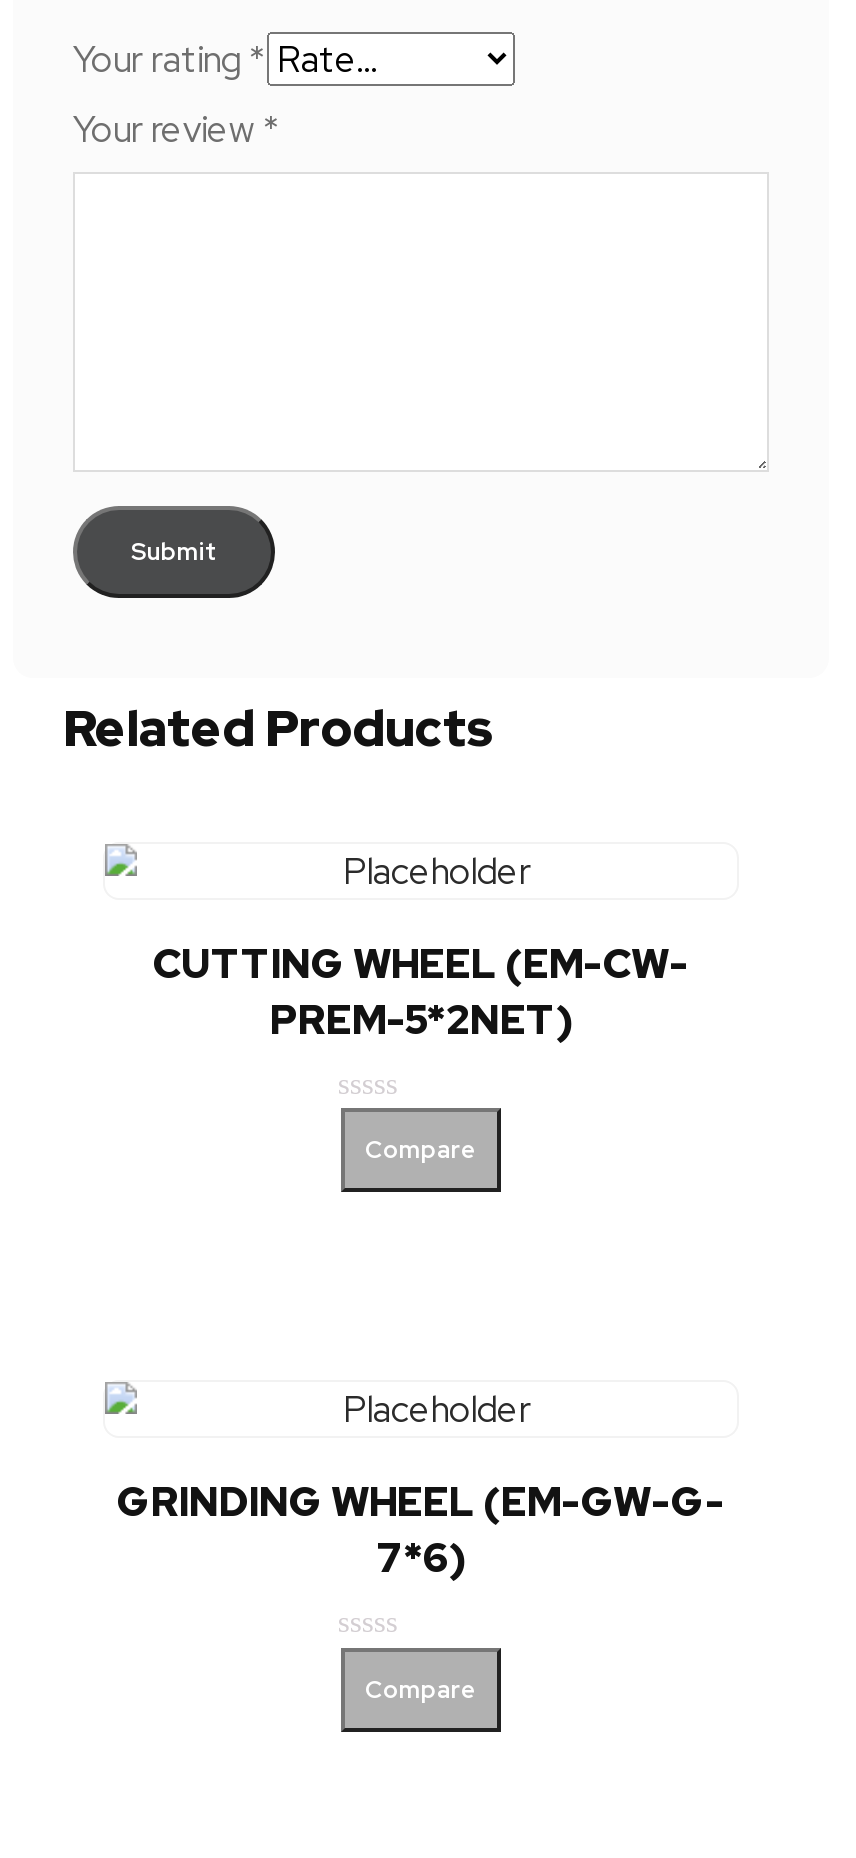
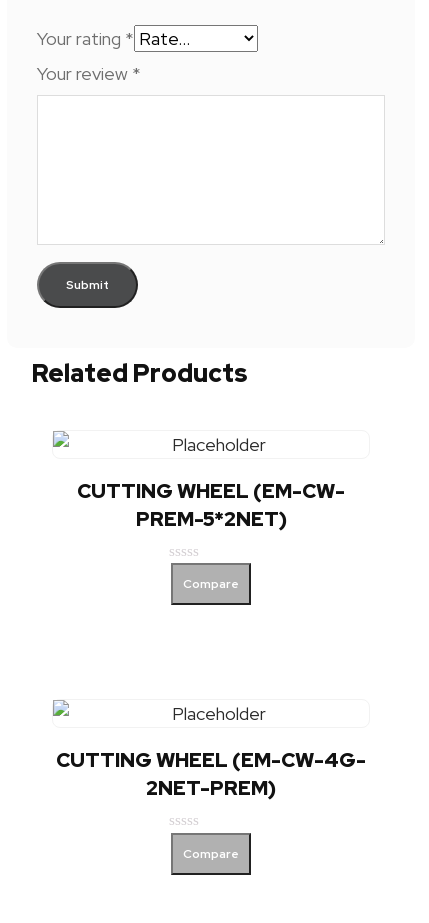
[117,1477,725,1585] GRINDING WHEEL (EM-GW-G- | 7*6) -> [56,747,366,801] CUTTING WHEEL (EM-CW-4G- | 2NET-PREM)

